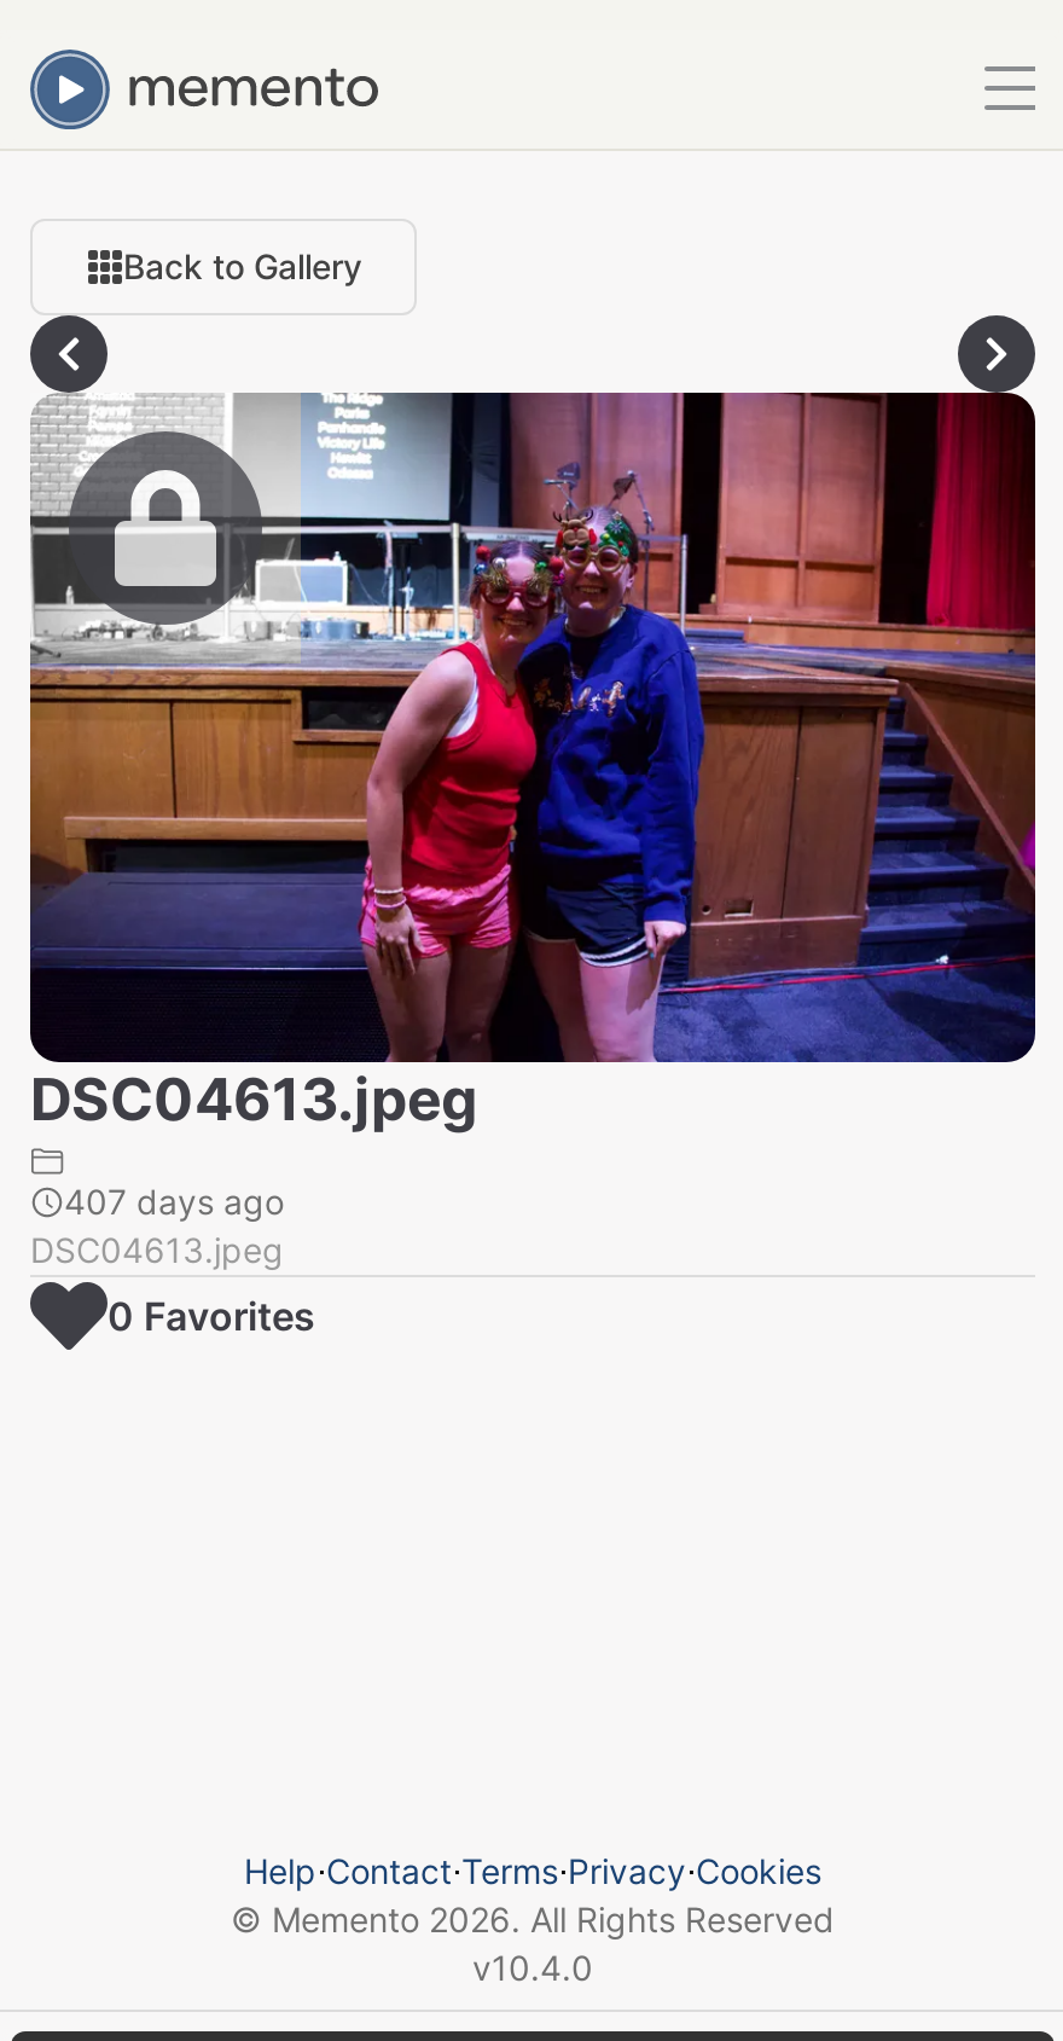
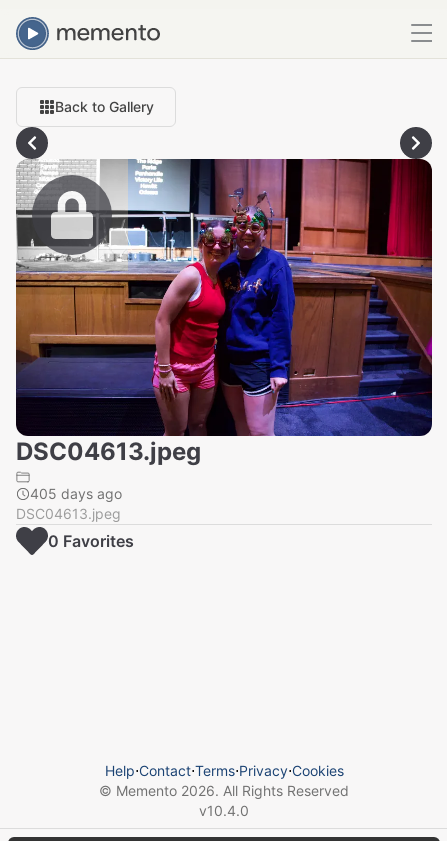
[64,1181,284,1222] 407 days ago -> [30,485,122,502] 405 days ago

